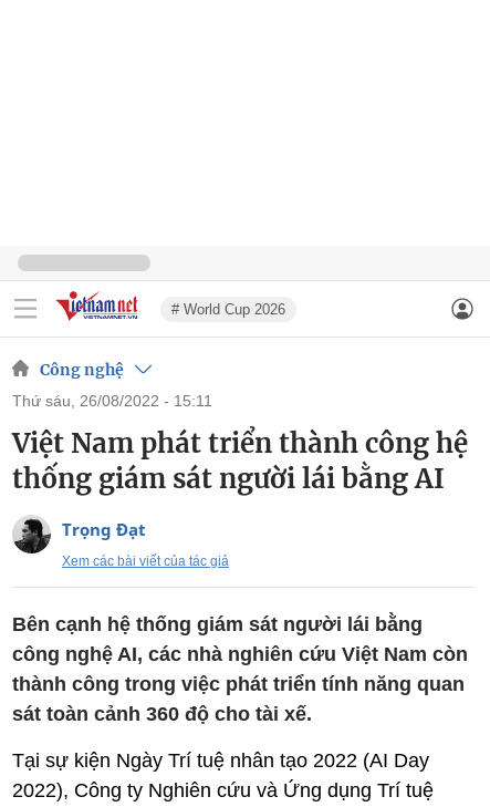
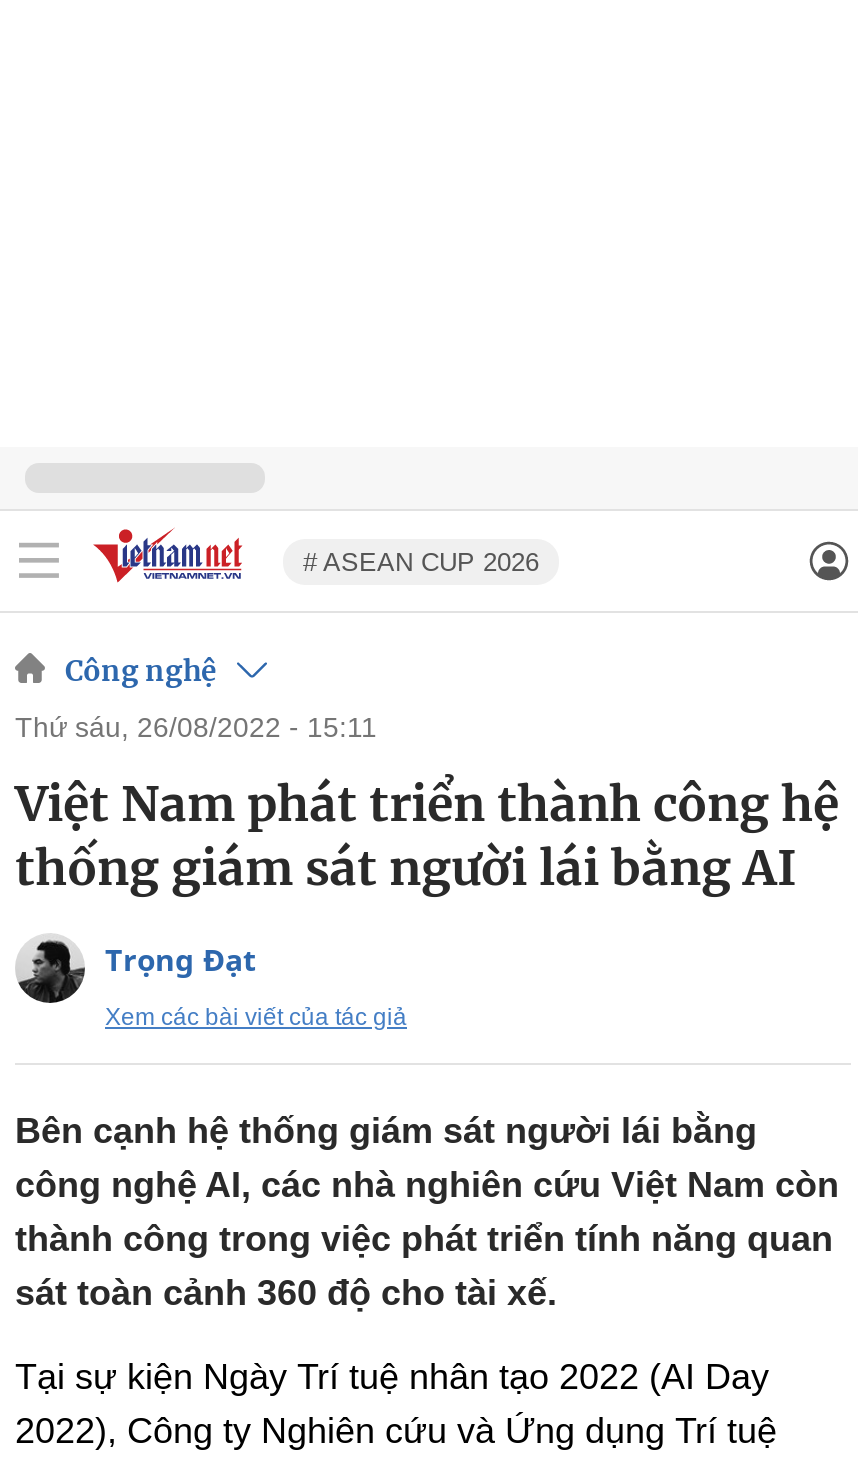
[171,301,285,317] # World Cup 2026 -> [303,546,539,576] # ASEAN CUP 2026

